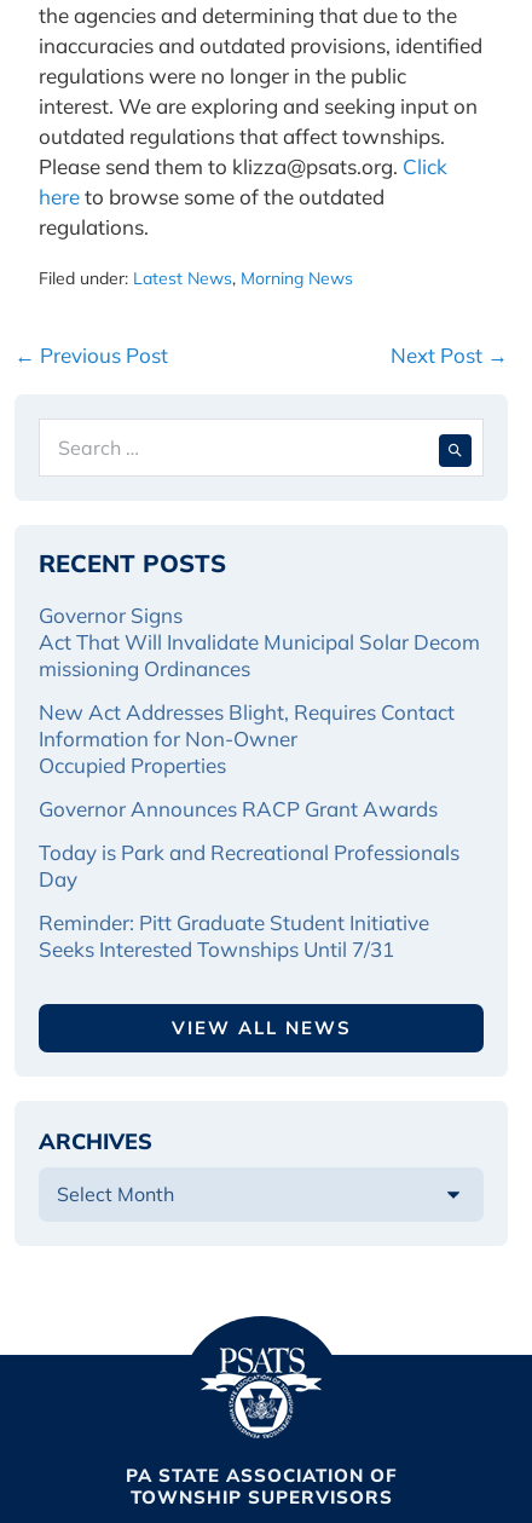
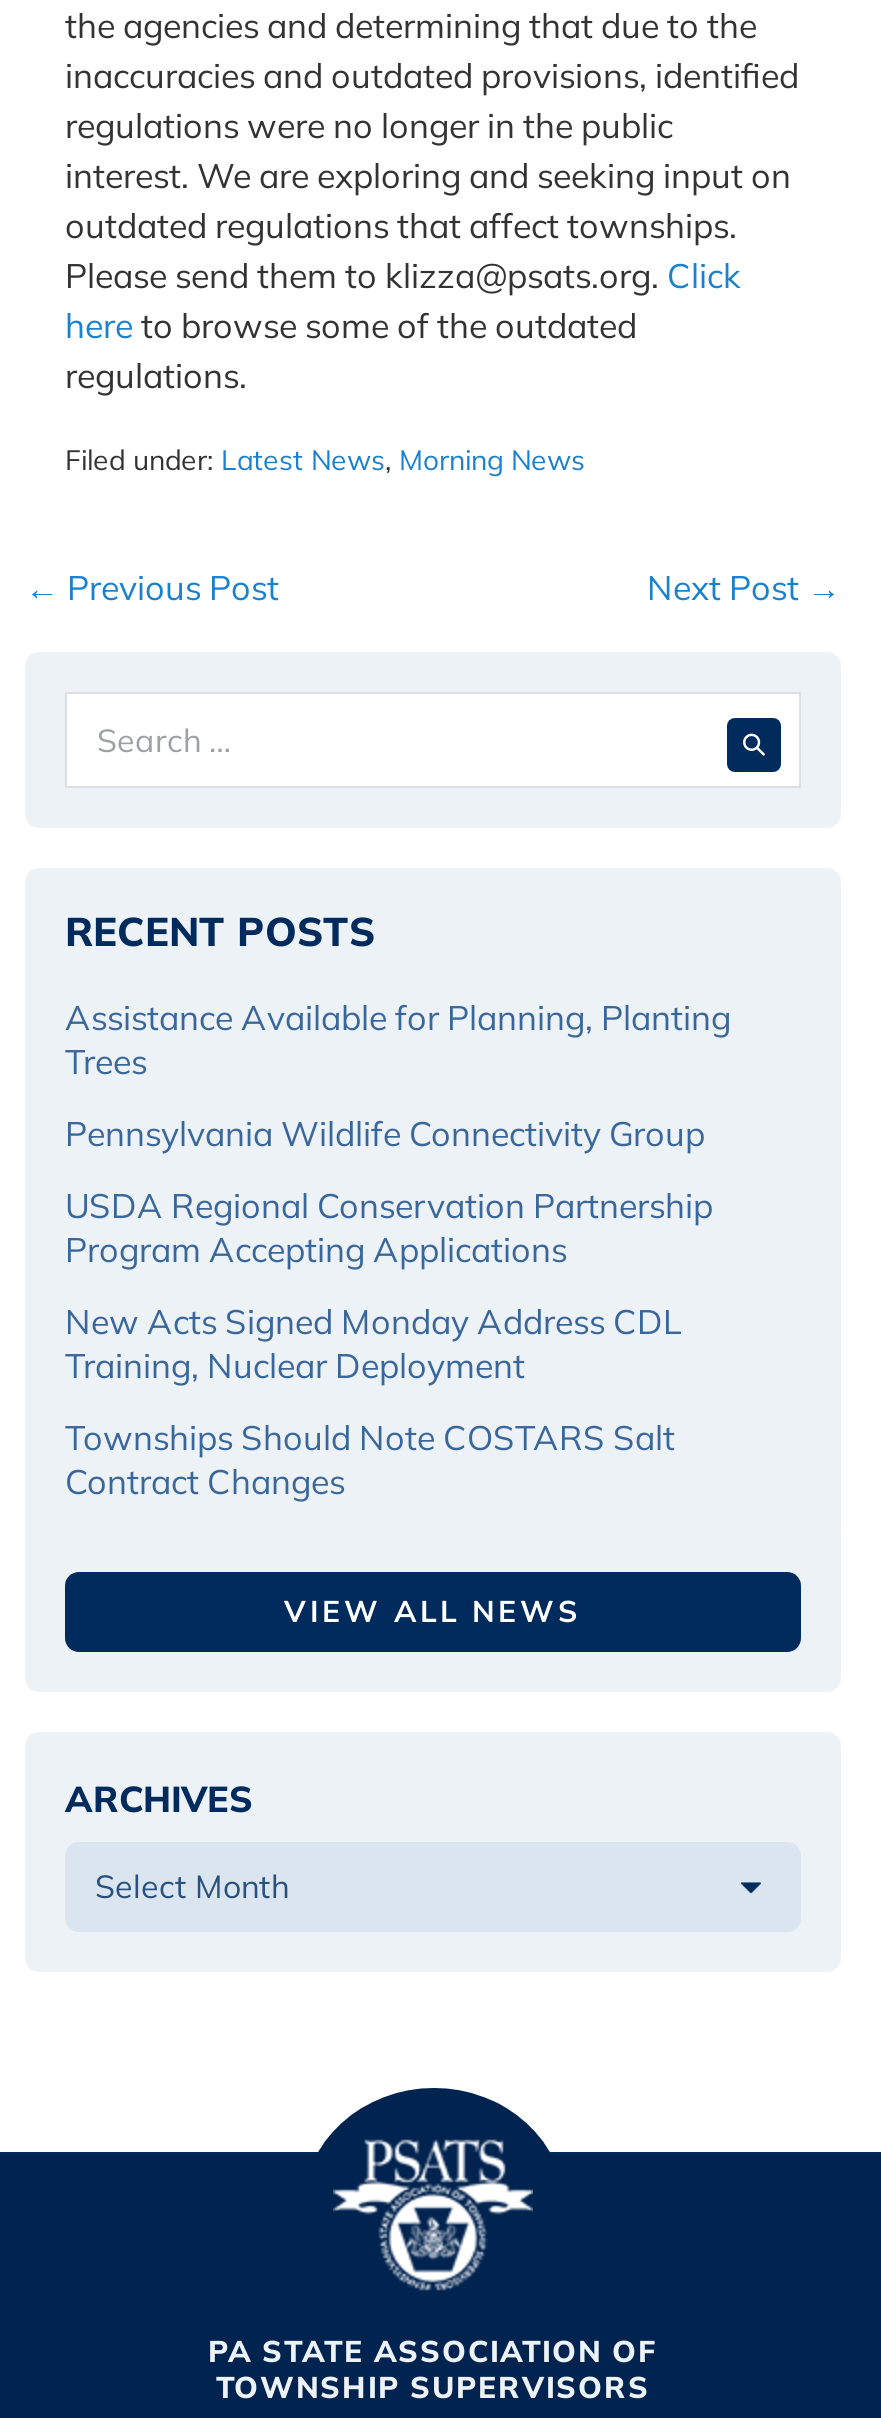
[39,603,480,681] Governor Signs | Act That Will Invalidate Municipal Solar Decom | missioning Ordinances -> [65,996,731,1082] Assistance Available for Planning, Planting | Trees
[39,699,455,778] New Act Addresses Blight, Requires Contact | Information for Non-Owner | Occupied Properties -> [65,1112,713,1154] Pennsylvania Wildlife Connectivity Group
[39,796,443,822] Governor Announces RACP Grant Awards -> [65,1184,713,1270] USDA Regional Conservation Partnership | Program Accepting Applications
[39,840,459,892] Today is Park and Recreational Professionals | Day -> [65,1300,681,1386] New Acts Signed Monday Address CDL | Training, Nuclear Deployment
[39,910,429,962] Reminder: Pitt Graduate Student Initiative | Seeks Interested Townships Until 7/31 -> [65,1416,675,1502] Townships Should Note COSTARS Salt | Contract Changes

